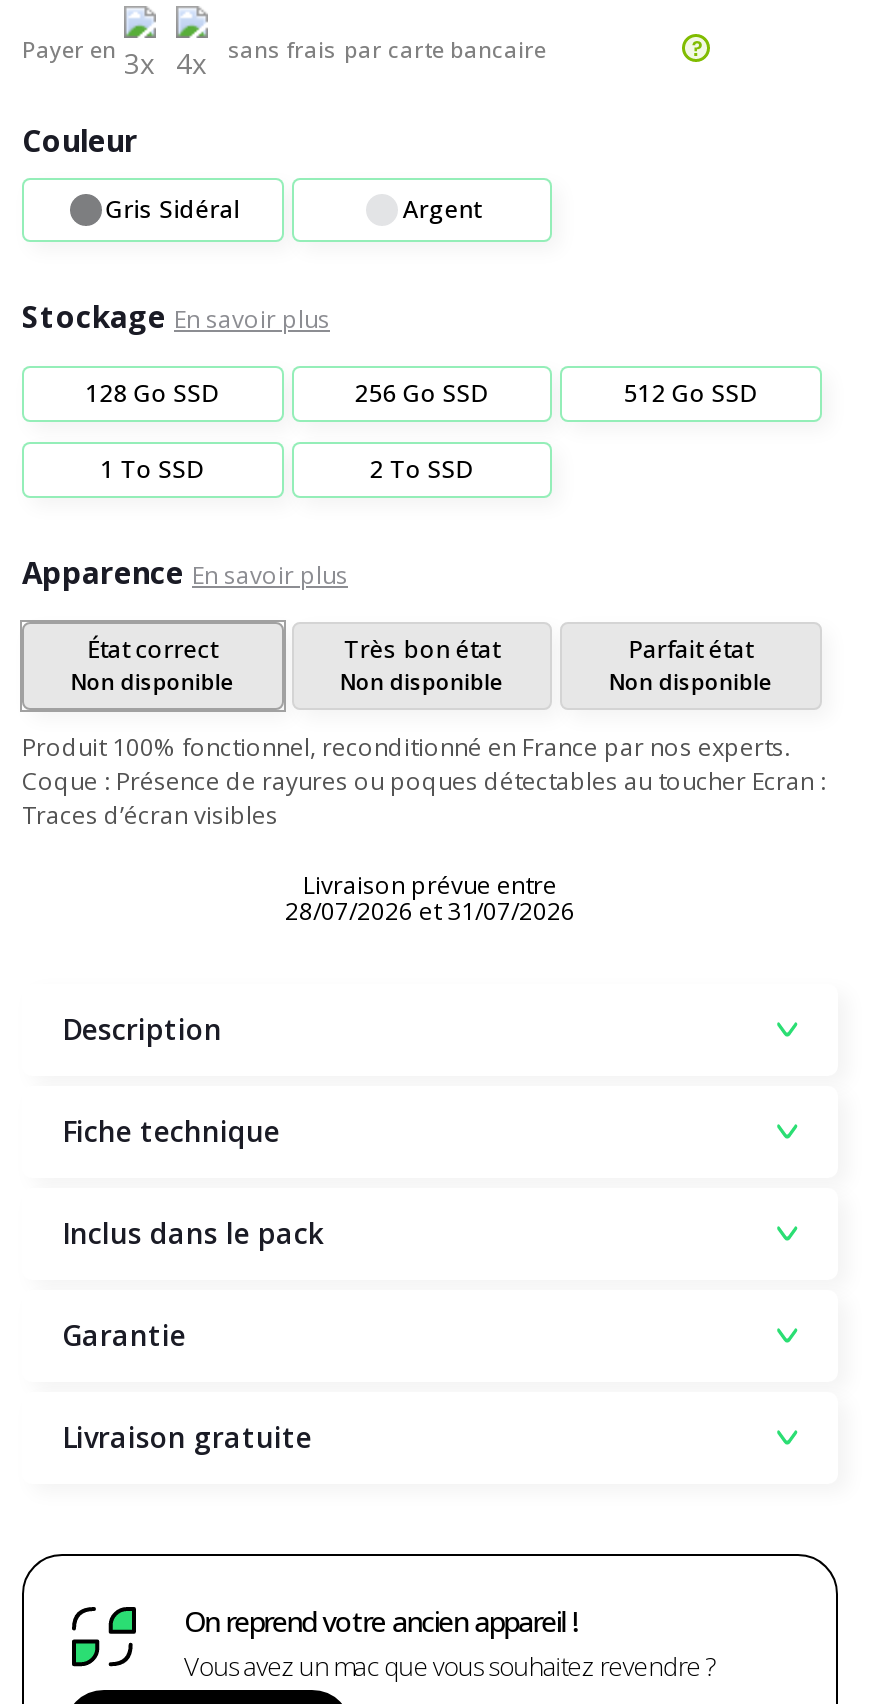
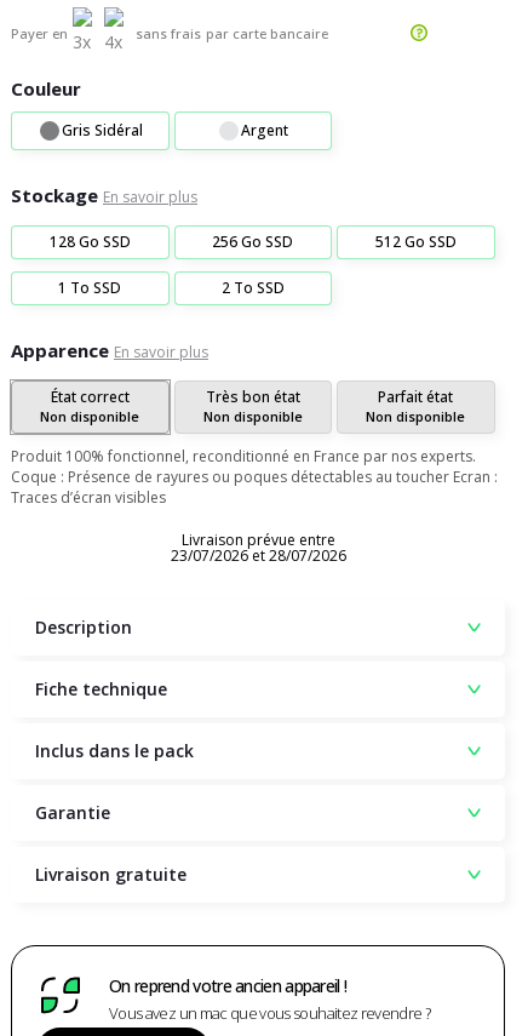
[285,894,575,928] 28/07/2026 et 31/07/2026 -> [170,545,346,566] 23/07/2026 et 28/07/2026

